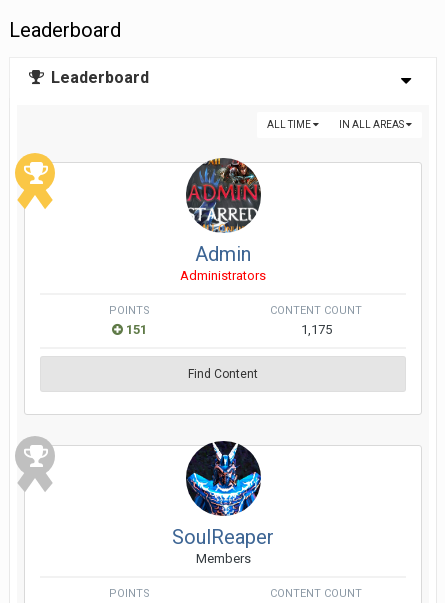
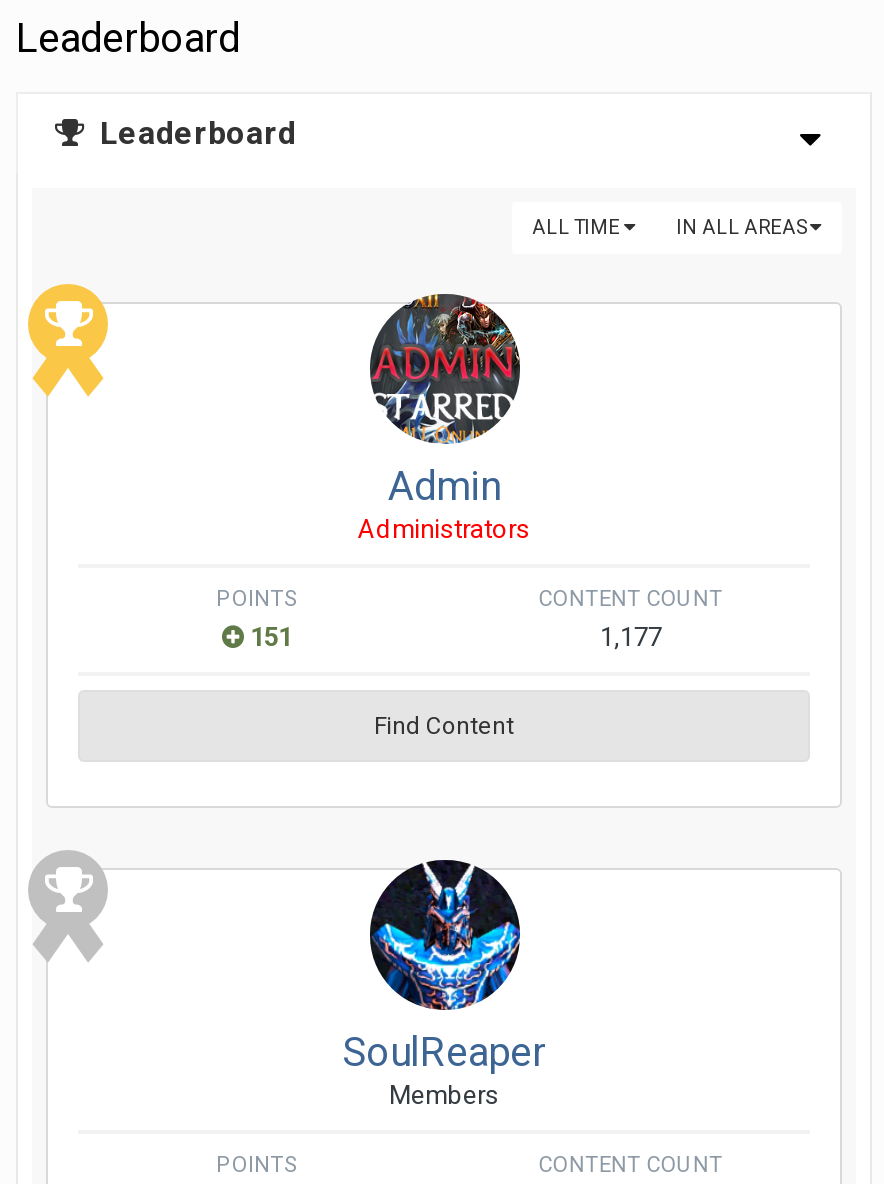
[301,322,332,337] 1,175 -> [600,622,662,652] 1,177

